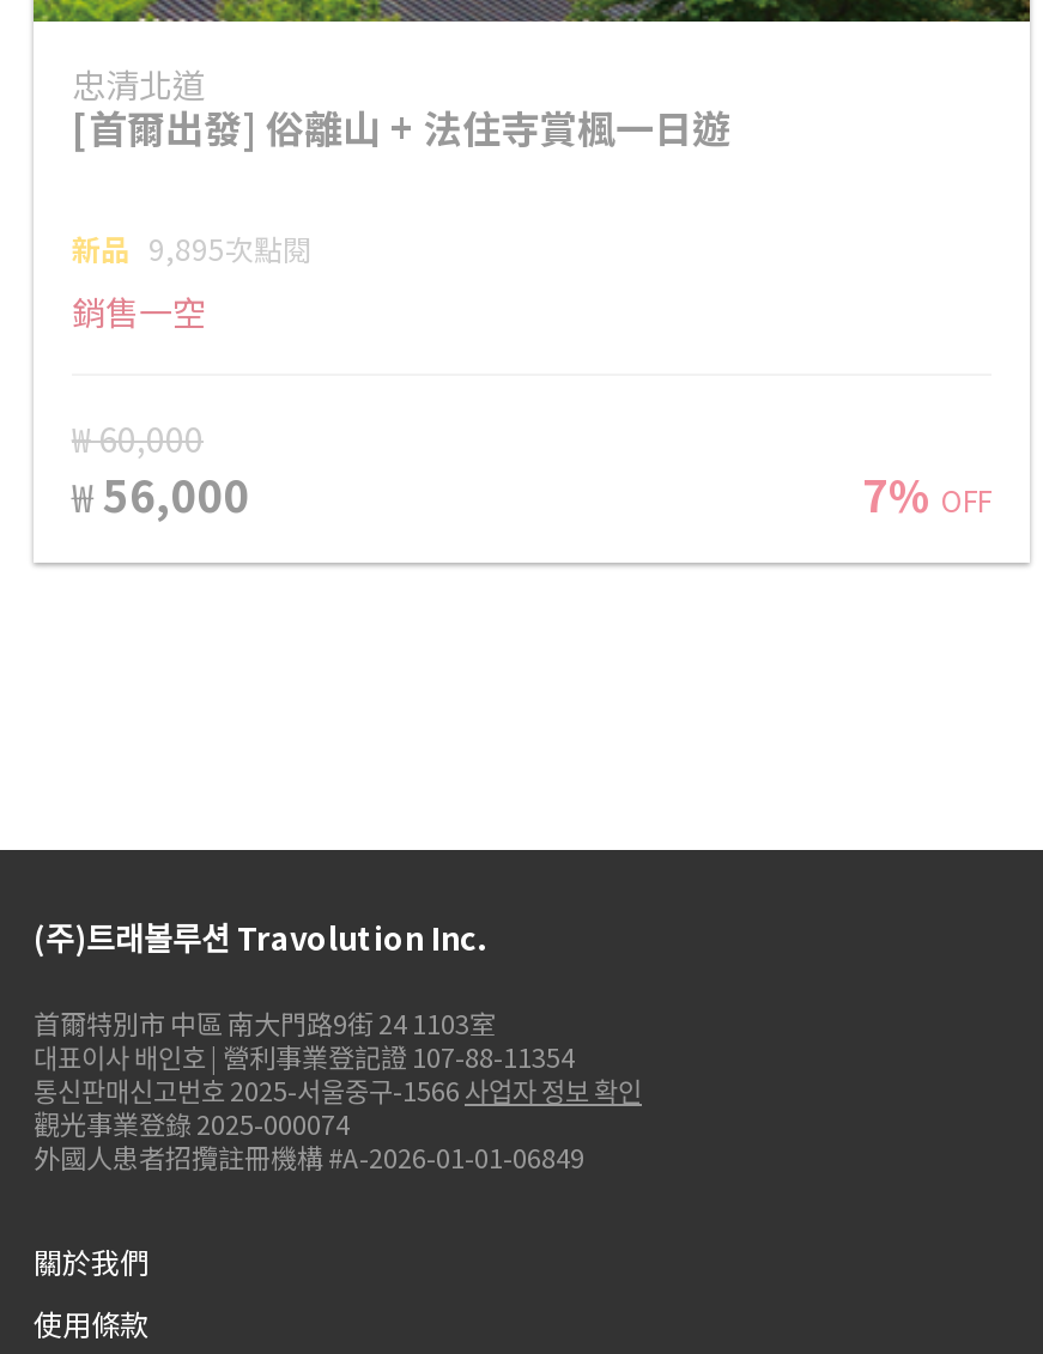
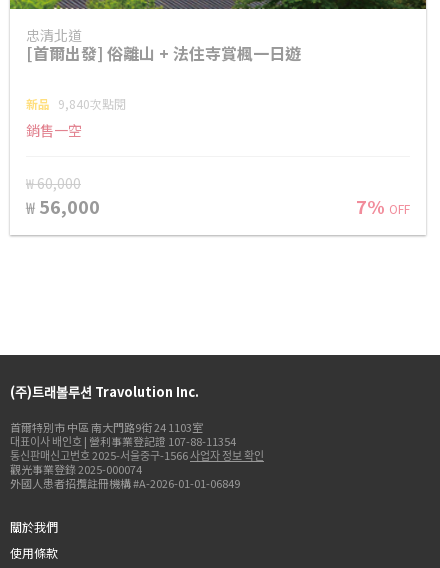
[72,227,311,267] 新品 9,895次點閱 -> [26,95,126,112] 新品 9,840次點閱

